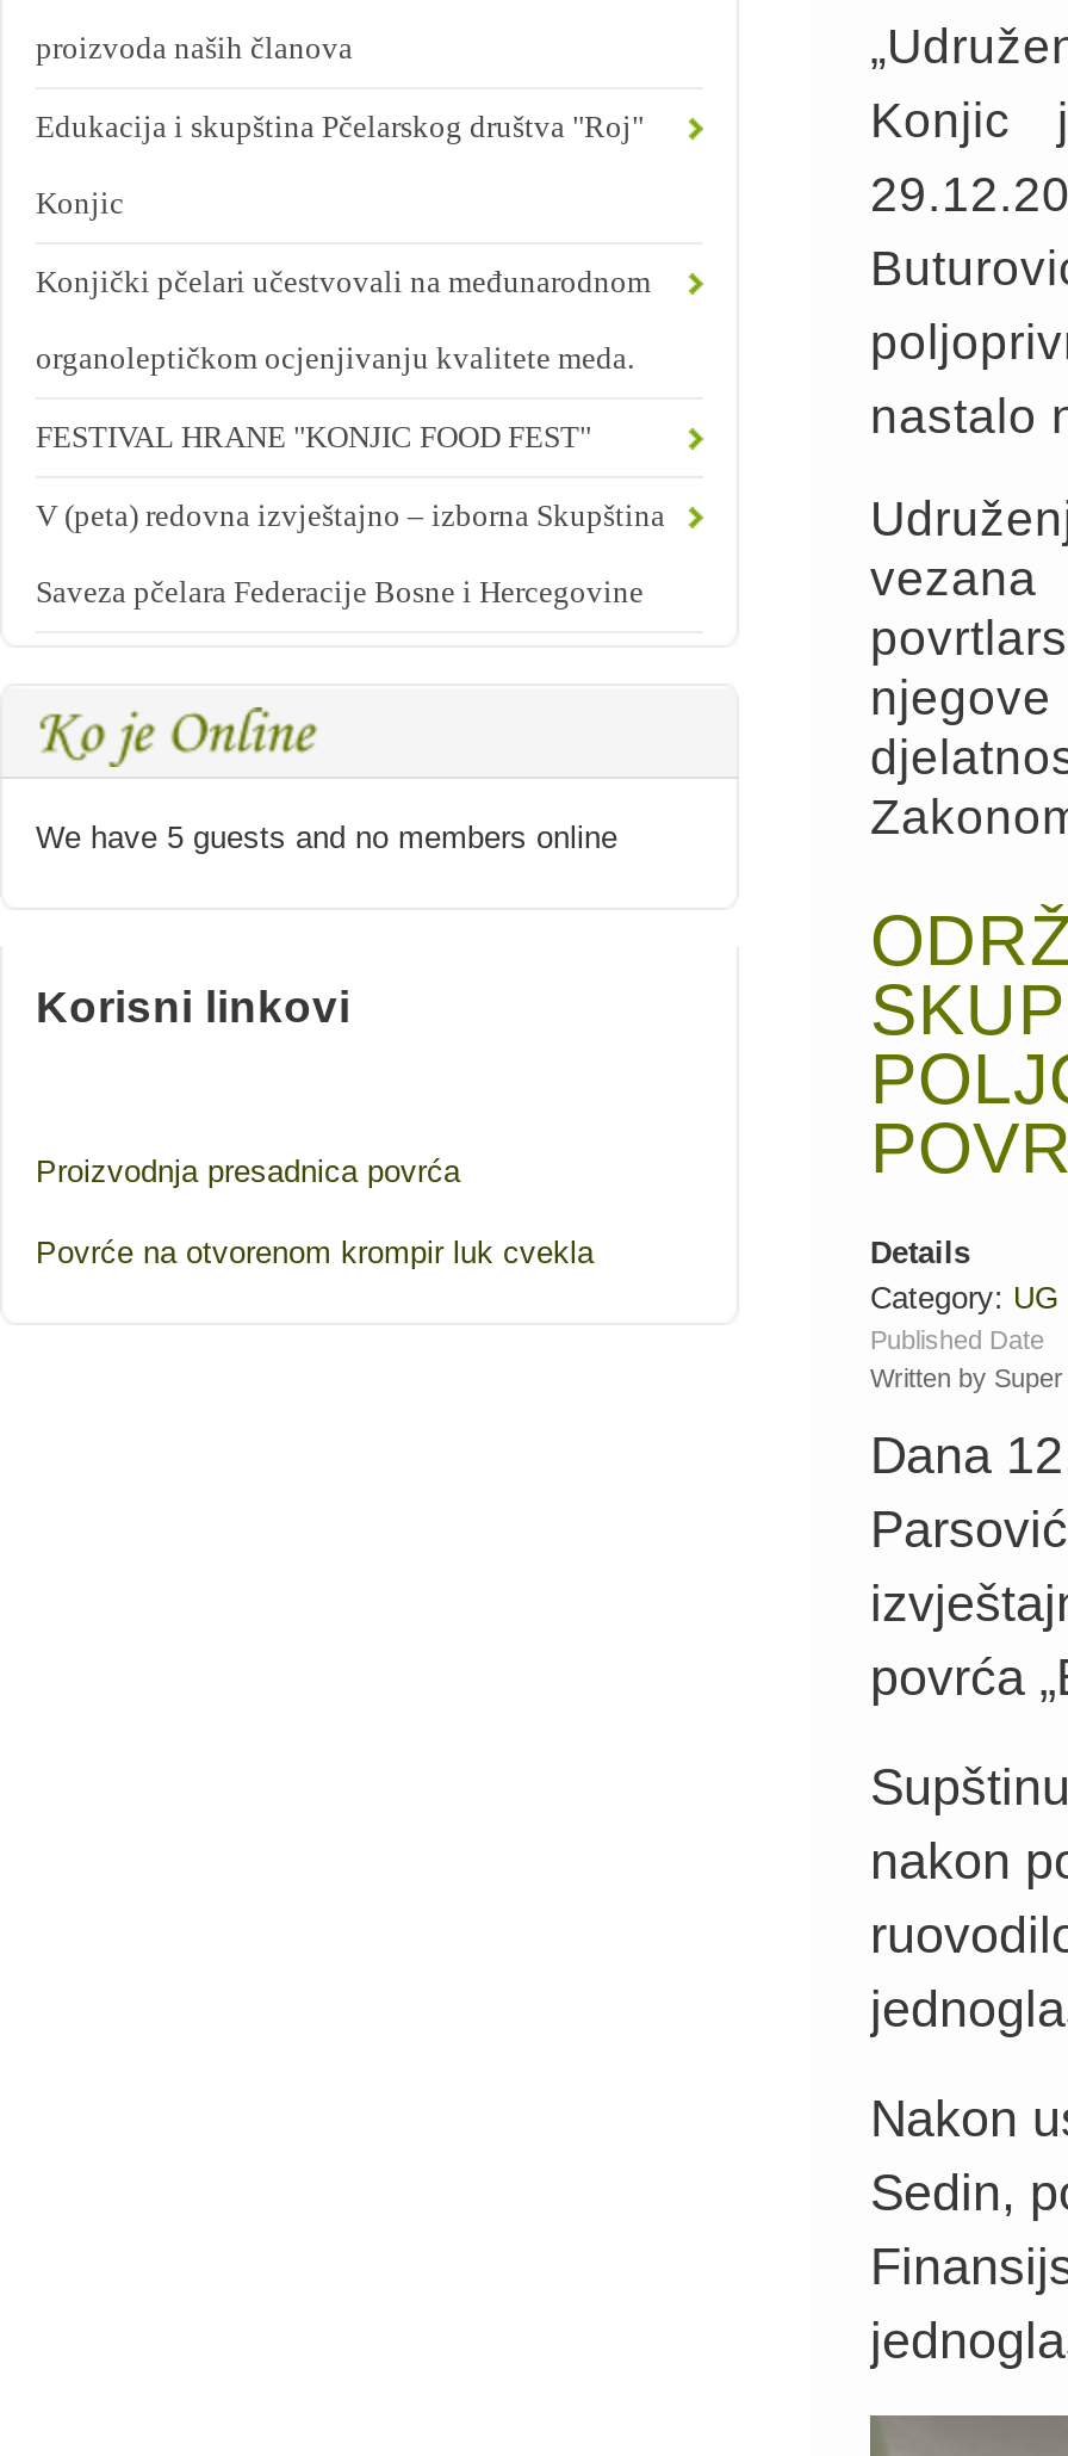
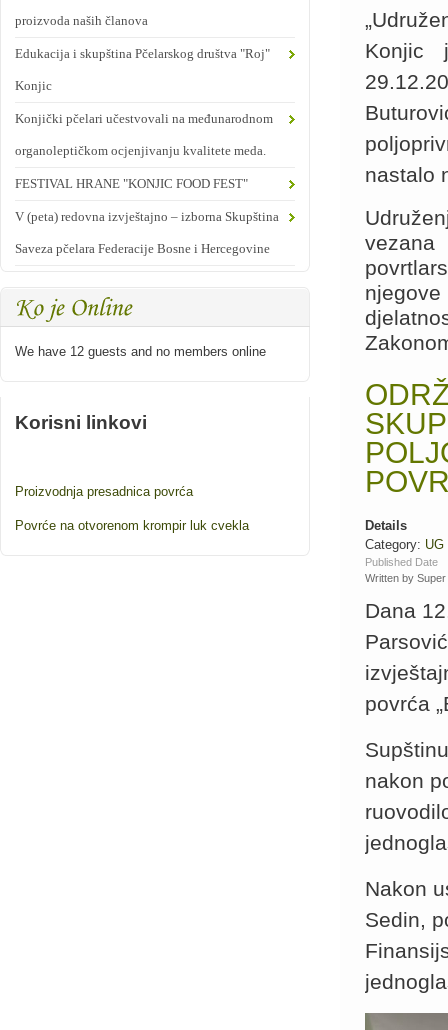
[36,819,617,855] We have 5 guests and no members online -> [15,344,266,359] We have 12 guests and no members online

